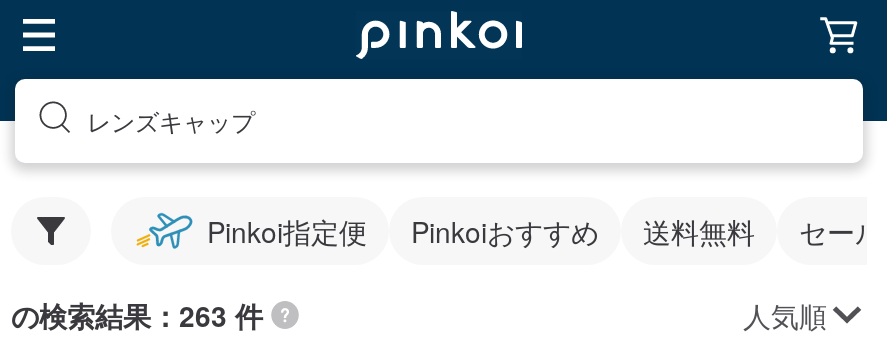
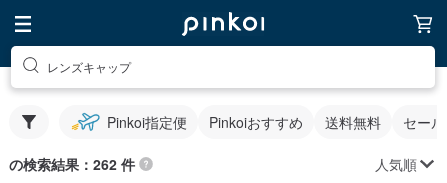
[11,295,263,335] の検索結果：263 件 -> [9,154,135,174] の検索結果：262 件

